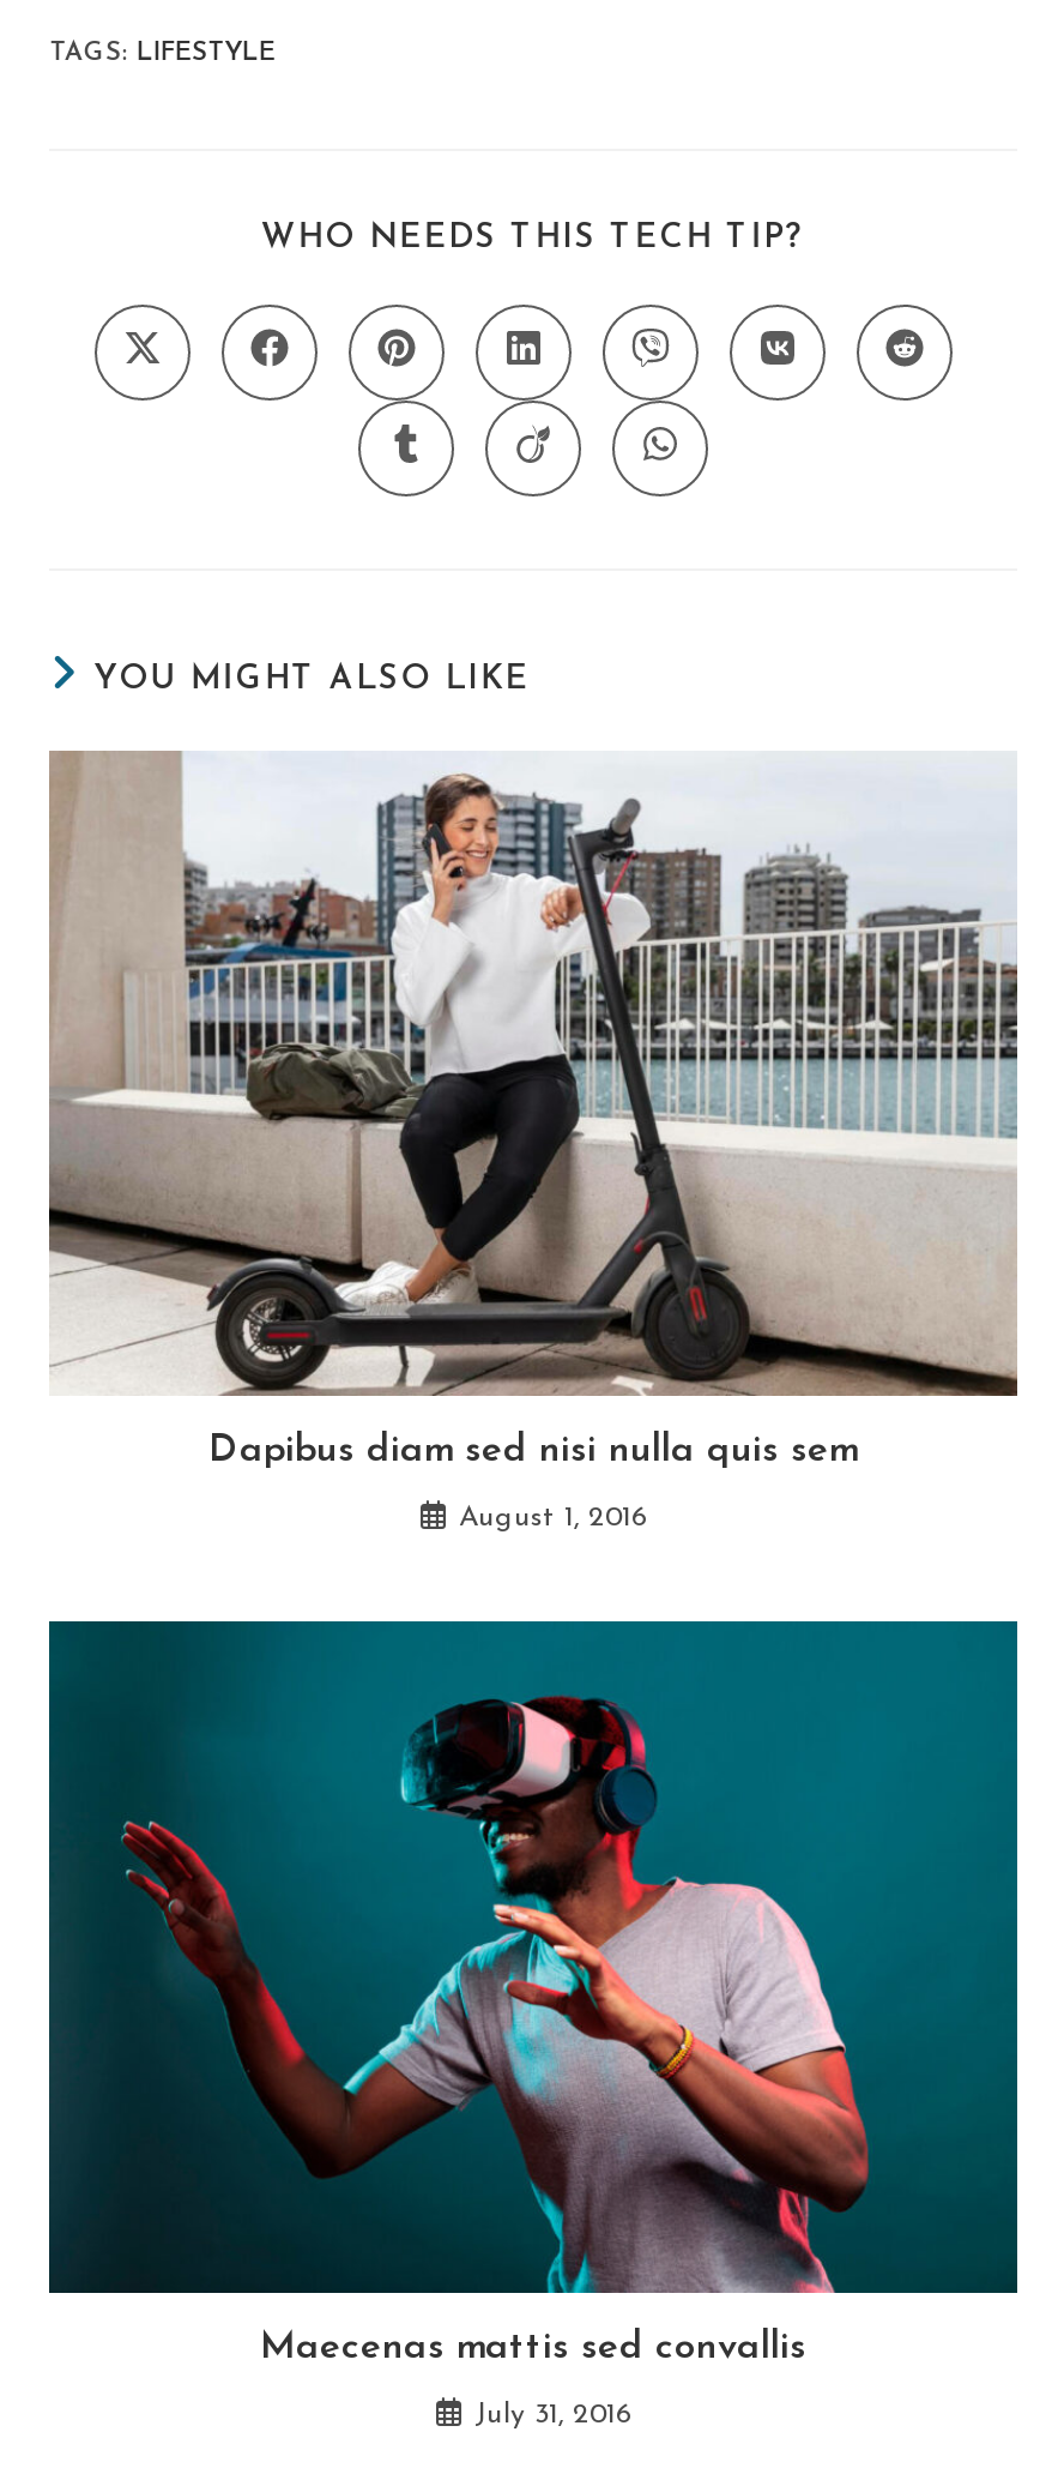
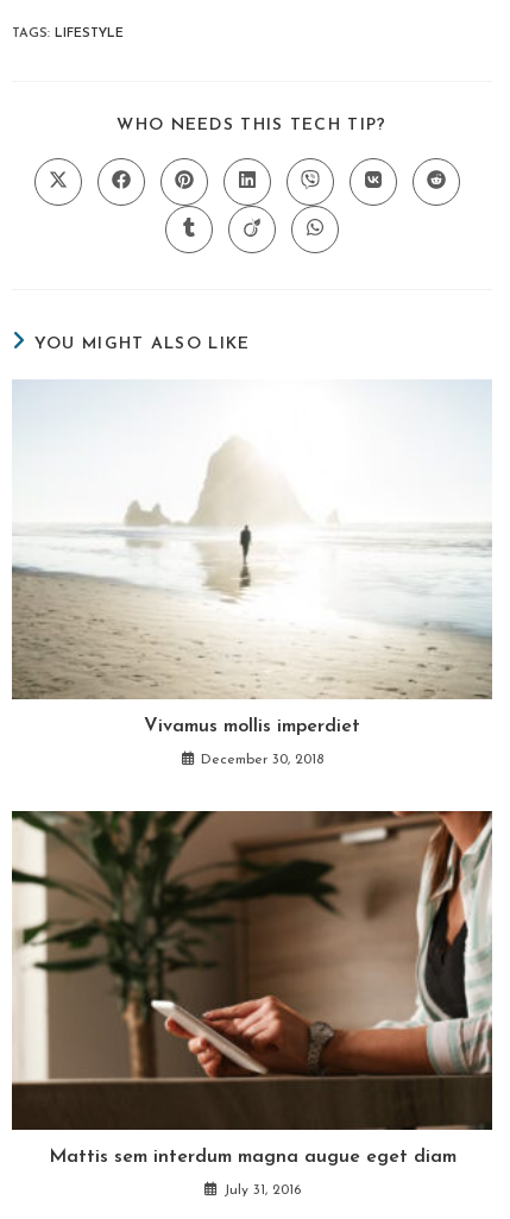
[49,751,1020,1469] [image] | Dapibus diam sed nisi nulla quis sem -> [11,381,492,736] [image] | Vivamus mollis imperdiet
[459,1503,646,1532] August 1, 2016 -> [200,752,323,767] December 30, 2018
[47,1619,1020,2368] [image] | Maecenas mattis sed convallis -> [11,810,493,1167] [image] | Mattis sem interdum magna augue eget diam

